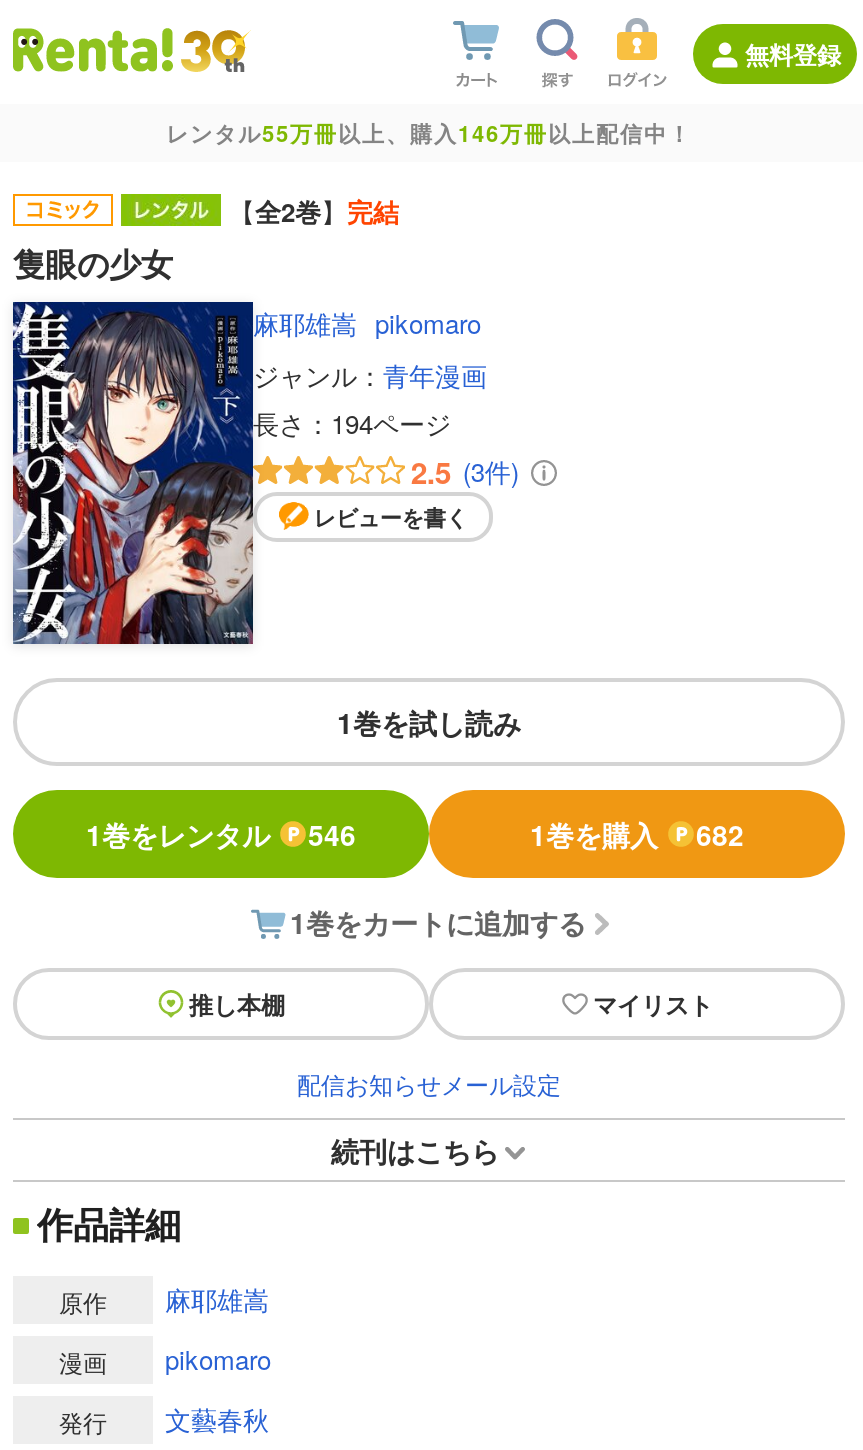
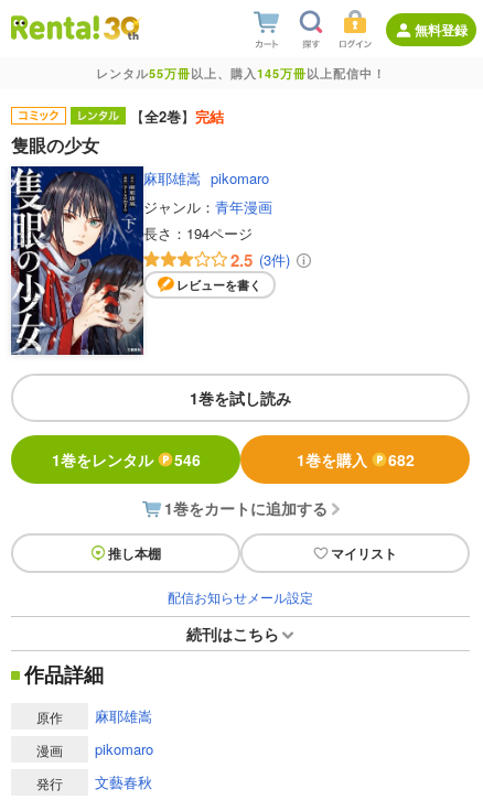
[166,118,692,148] レンタル55万冊以上、購入146万冊以上配信中！ -> [95,65,385,82] レンタル55万冊以上、購入145万冊以上配信中！

